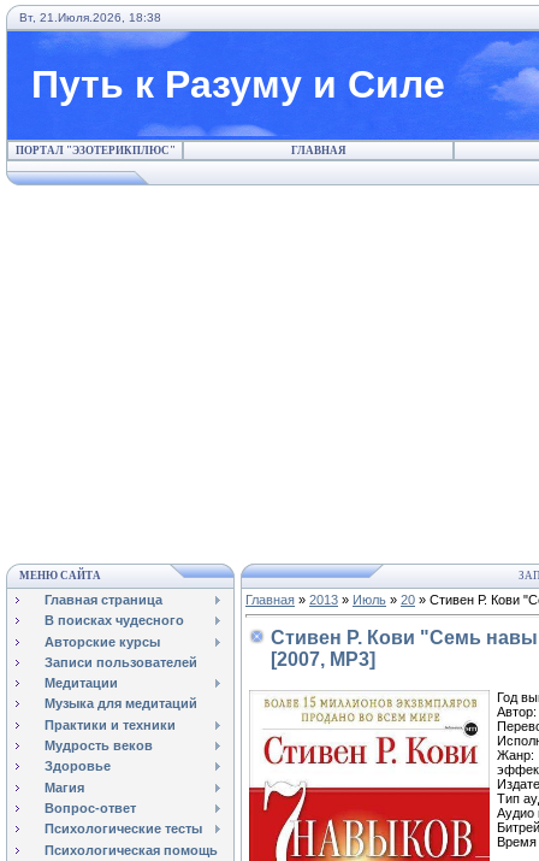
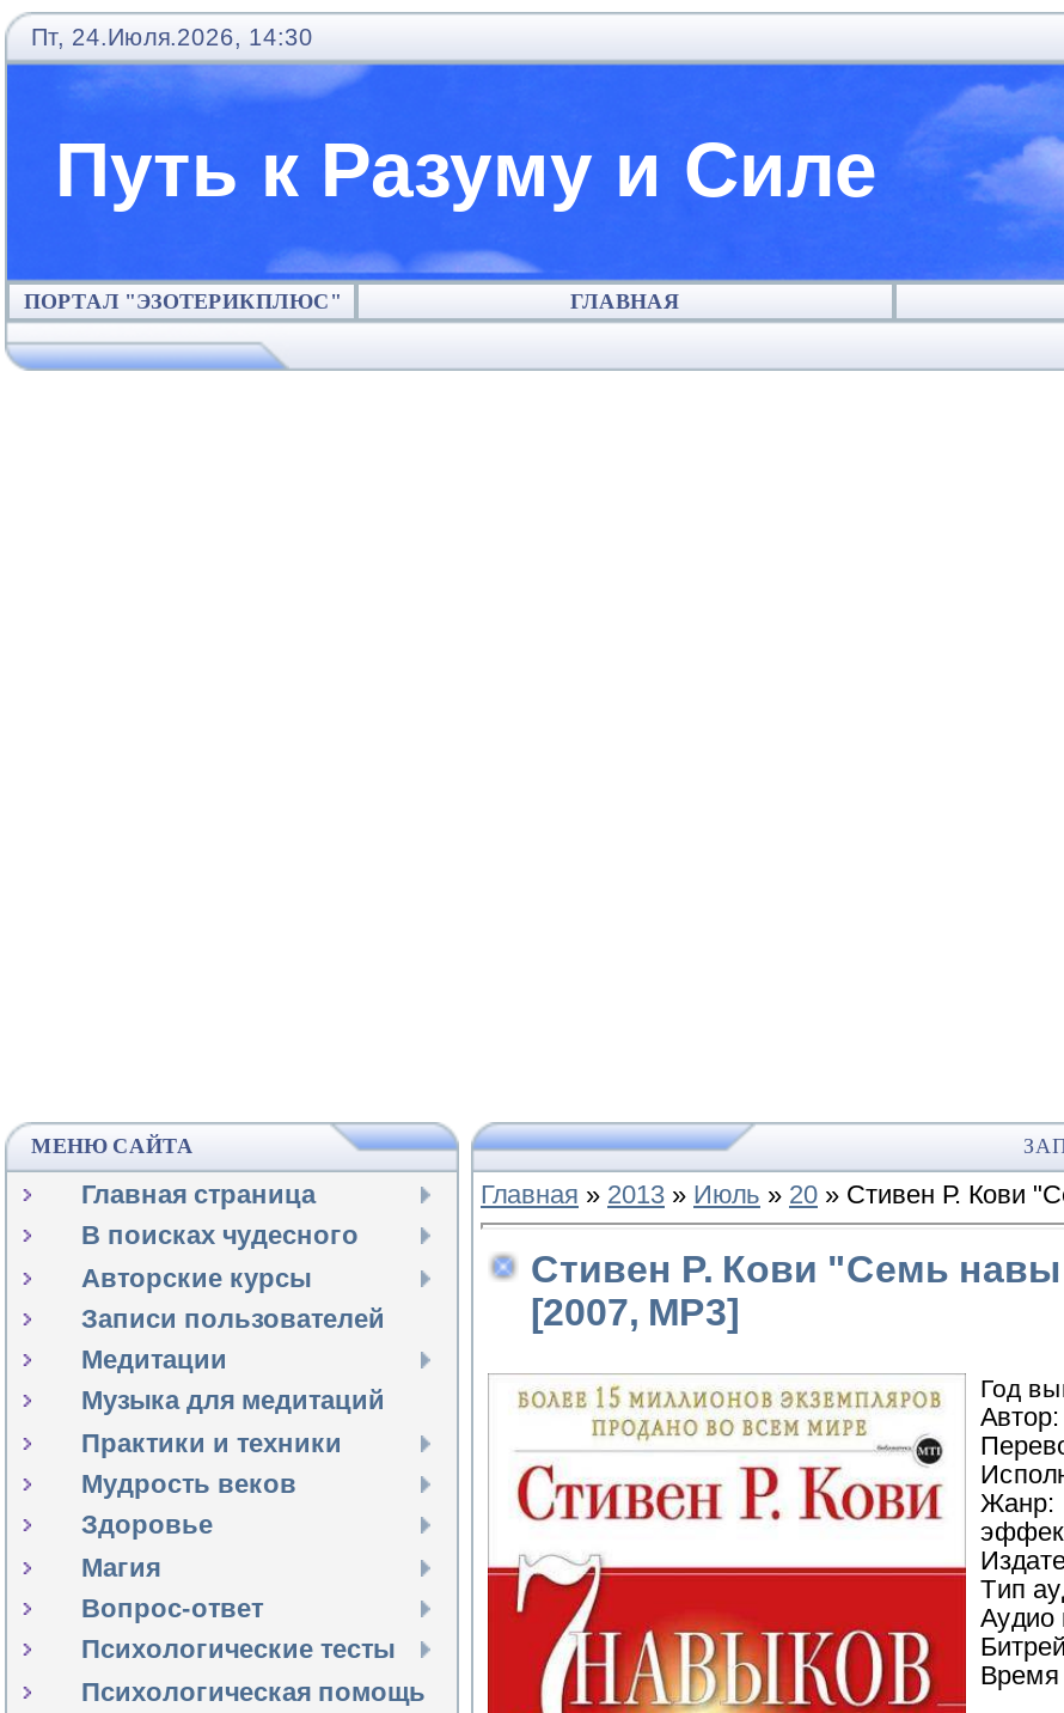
[19,11,161,24] Вт, 21.Июля.2026, 18:38 -> [31,24,313,50] Пт, 24.Июля.2026, 14:30

